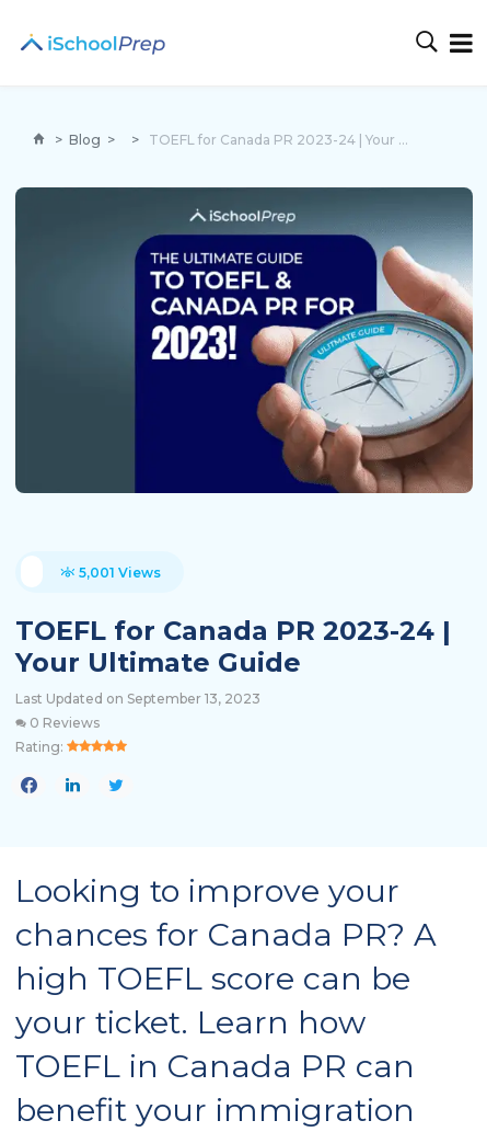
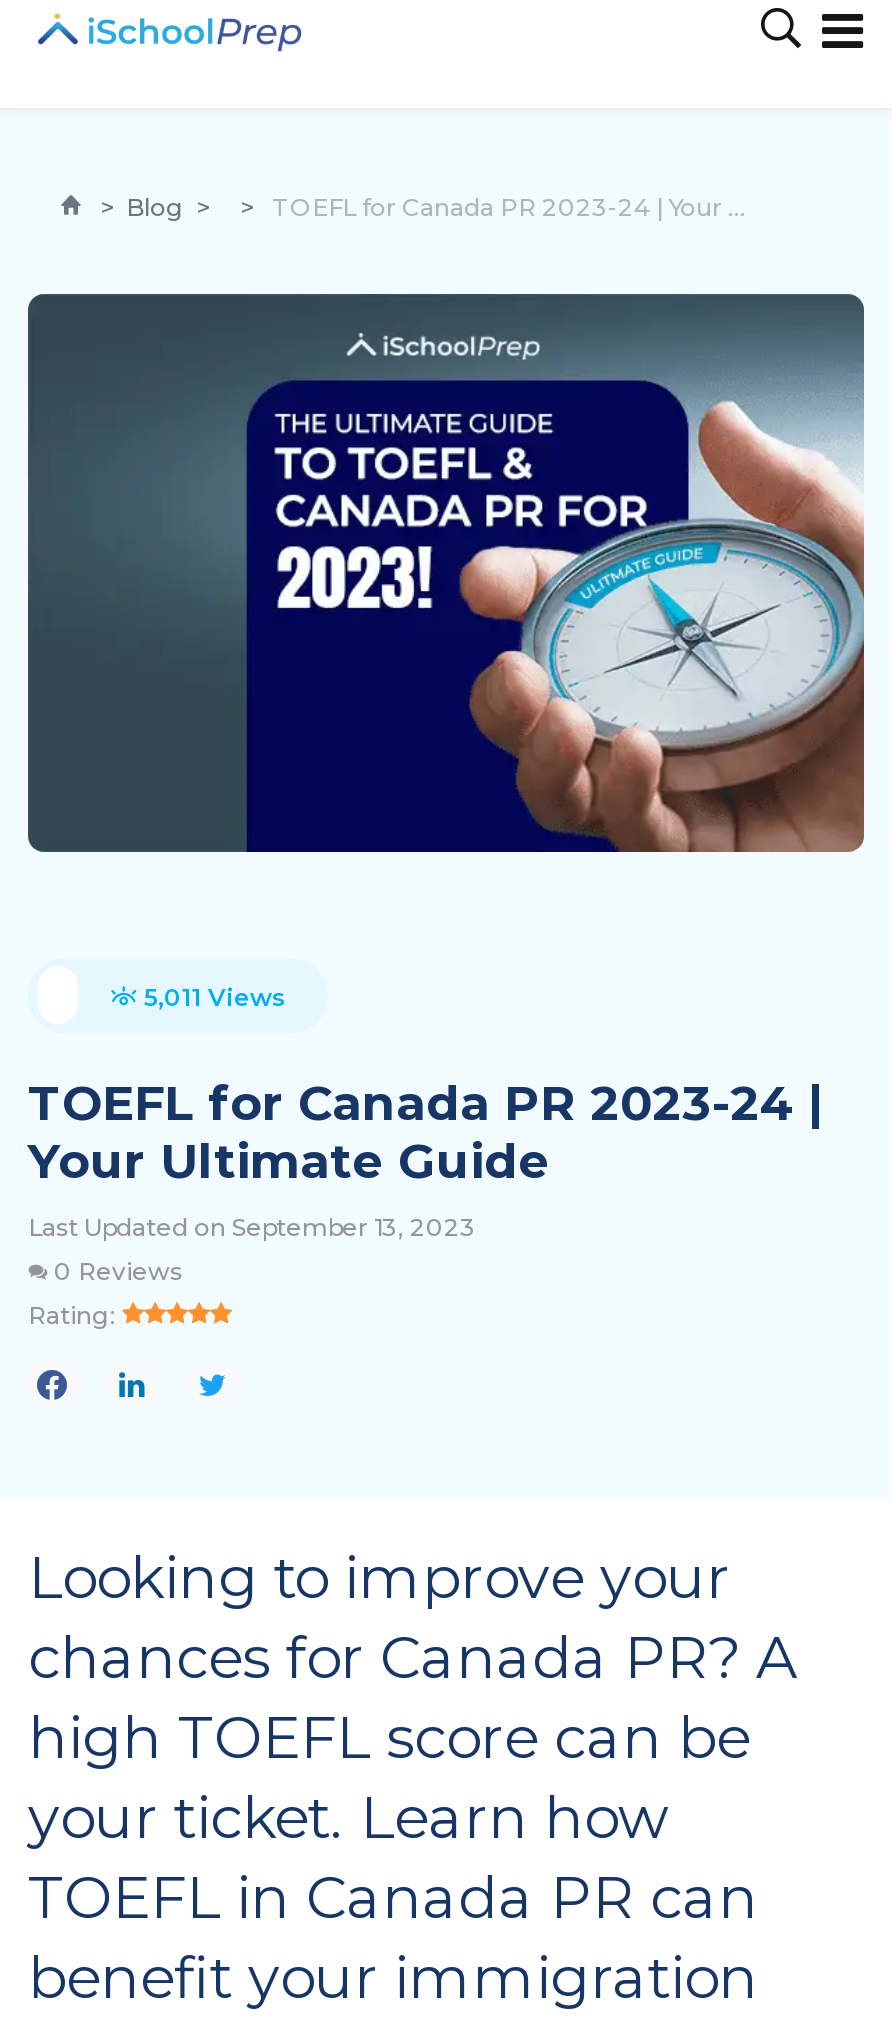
[76,564,161,580] 5,001 Views -> [138,981,286,1011] 5,011 Views

